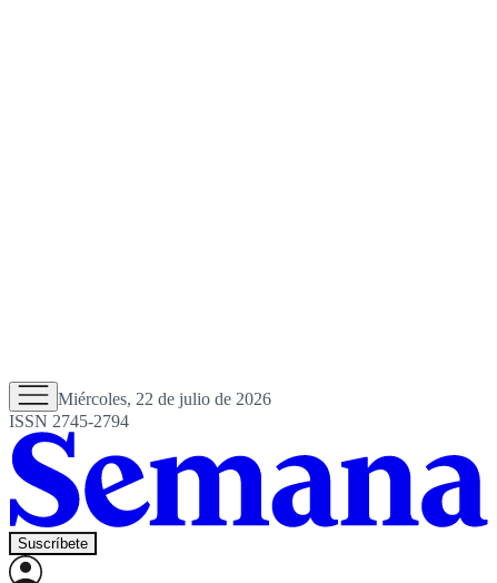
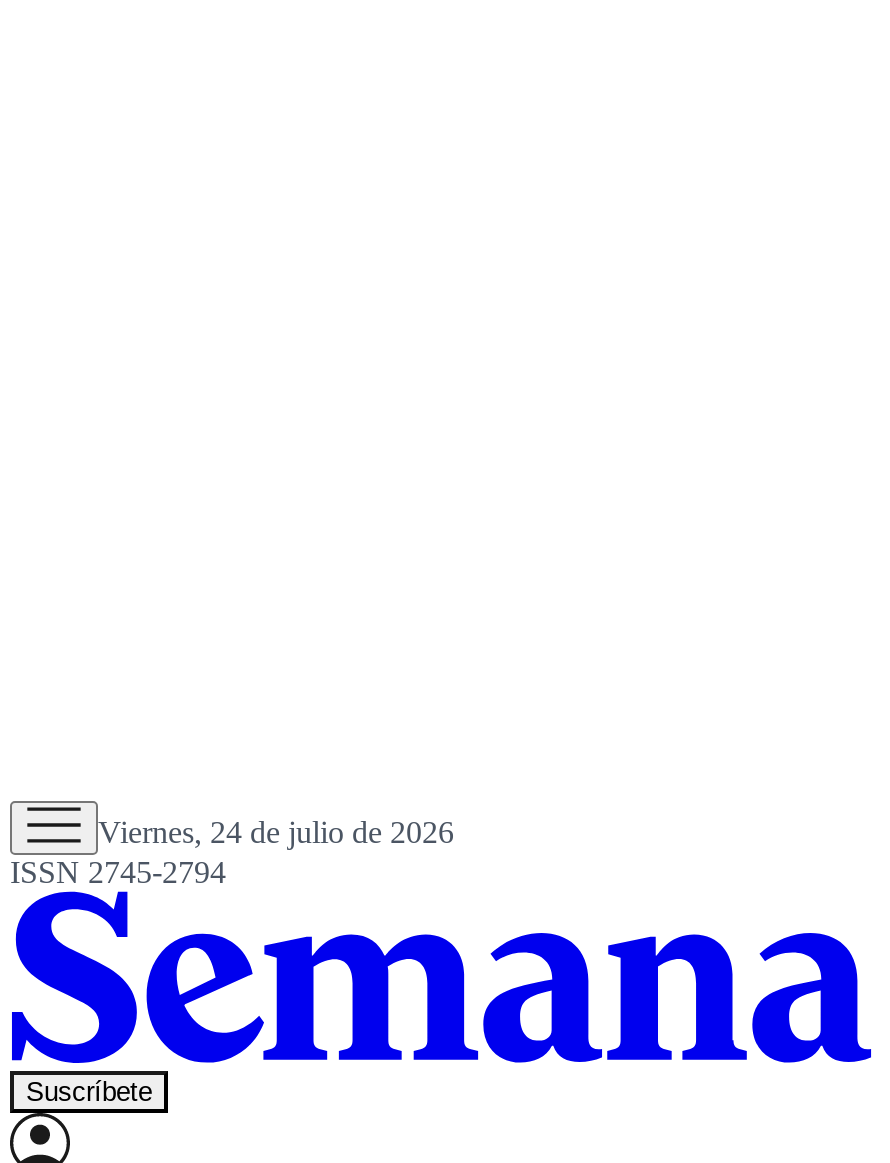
[58,389,271,408] Miércoles, 22 de julio de 2026 -> [98,815,454,849] Viernes, 24 de julio de 2026

